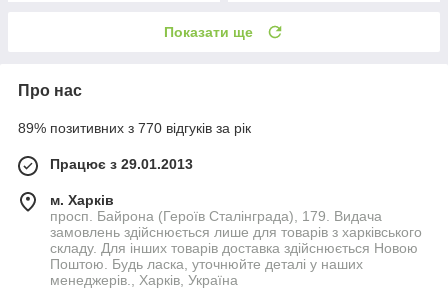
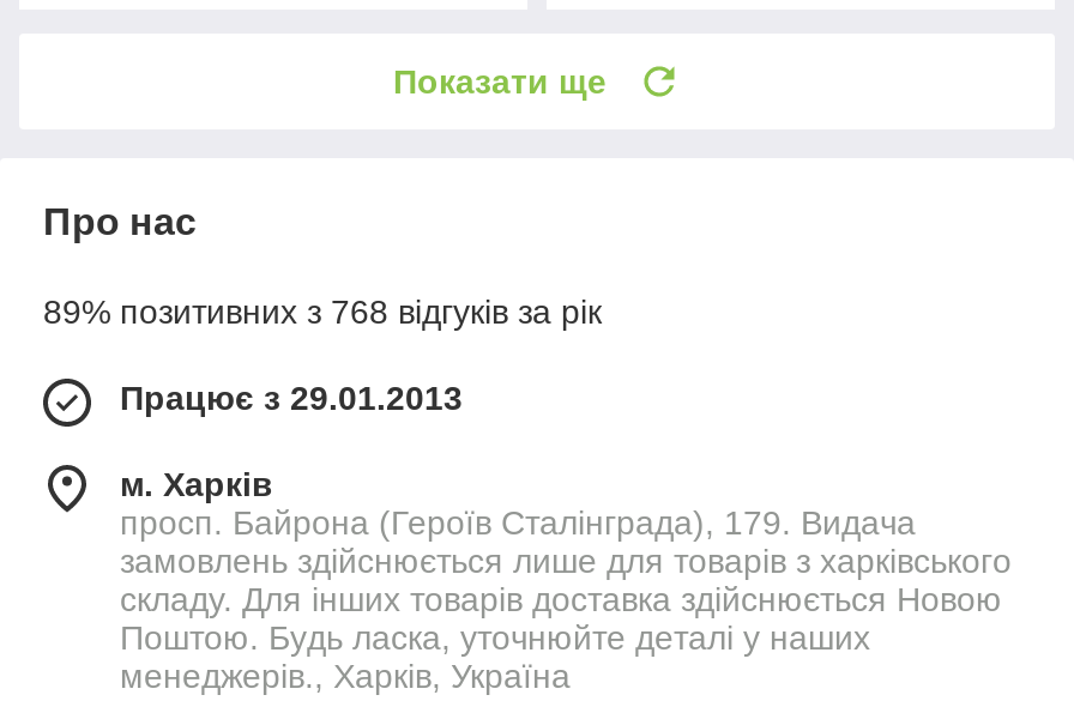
[18,120,251,136] 89% позитивних з 770 відгуків за рік -> [43,292,602,330] 89% позитивних з 768 відгуків за рік

